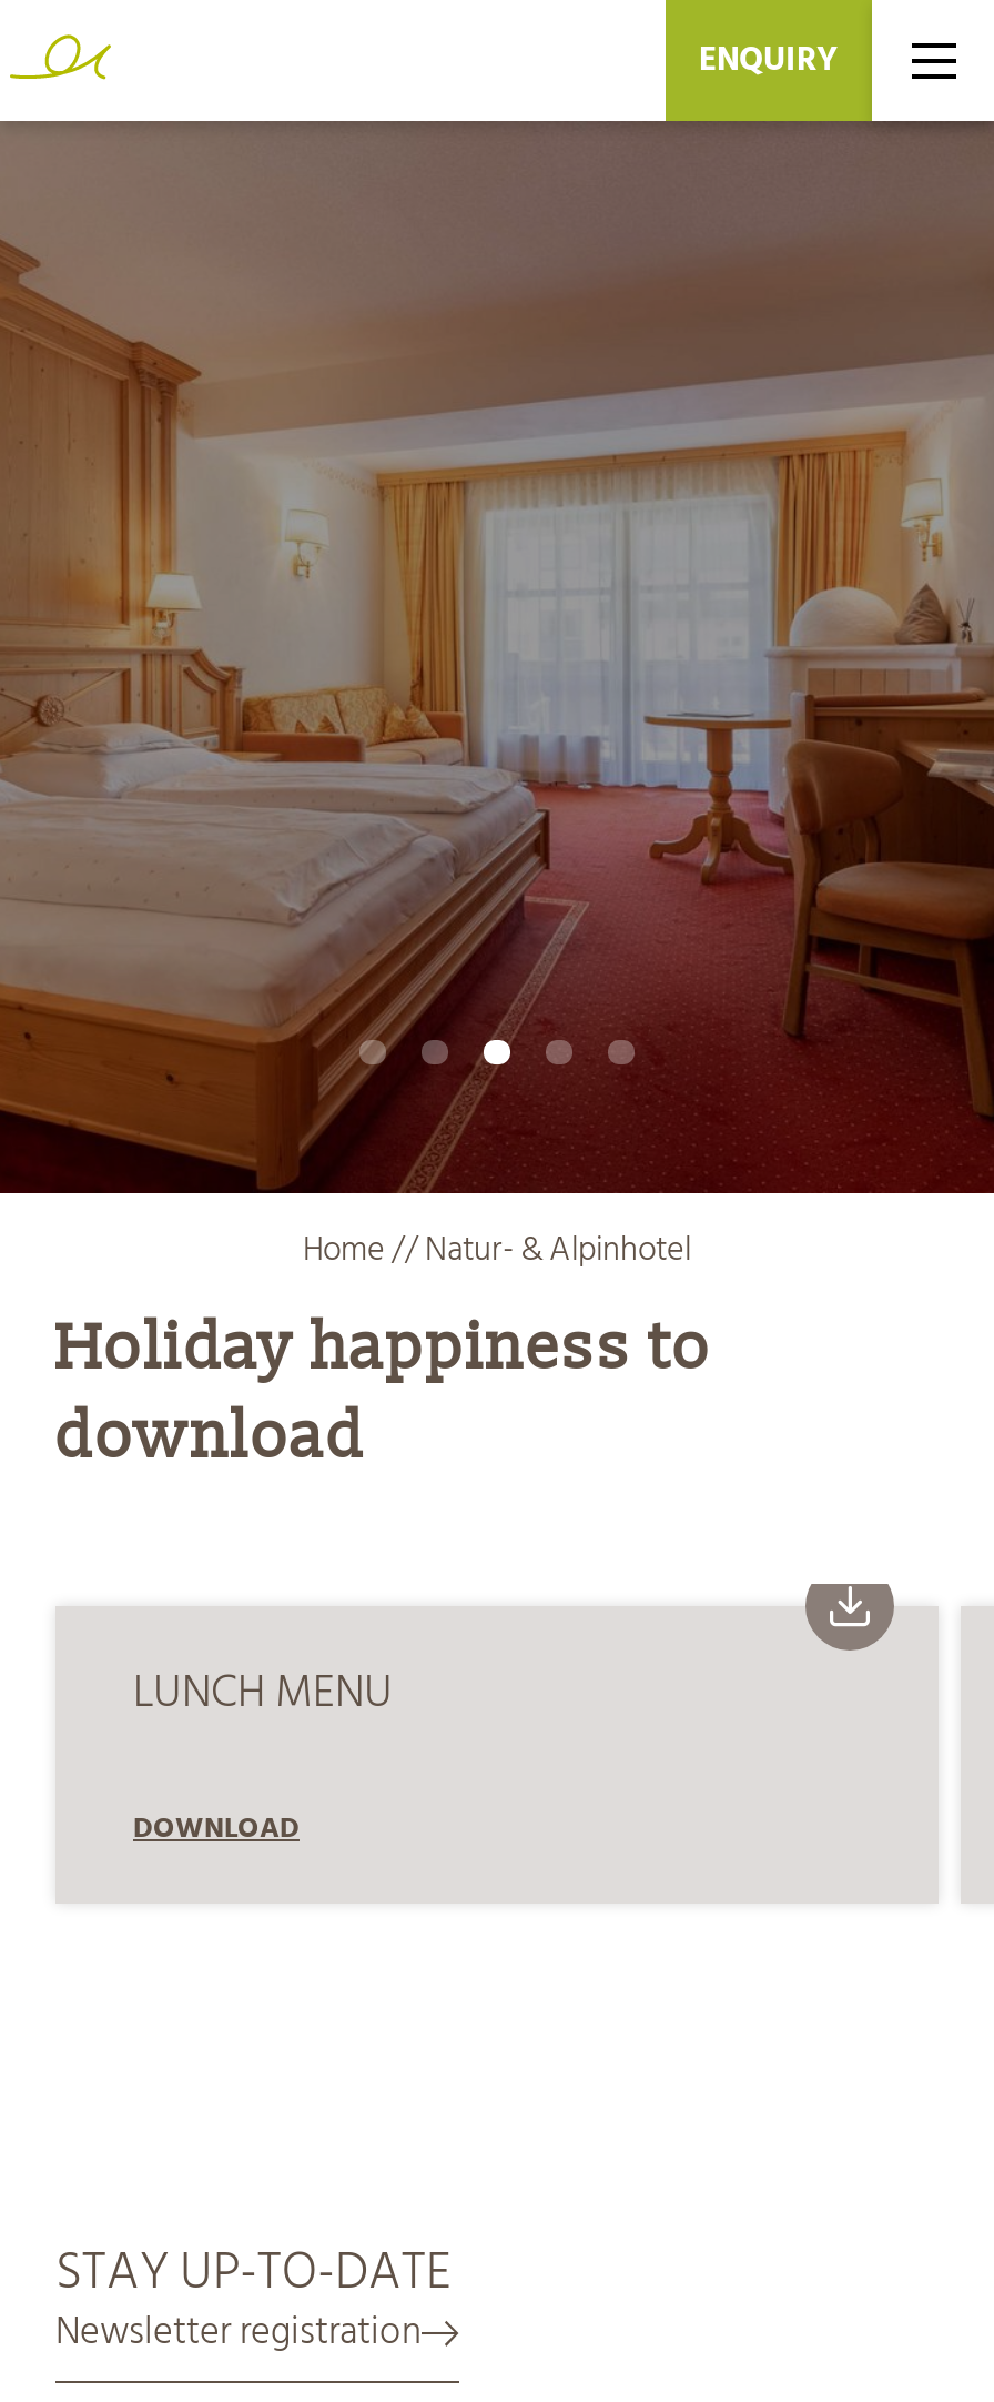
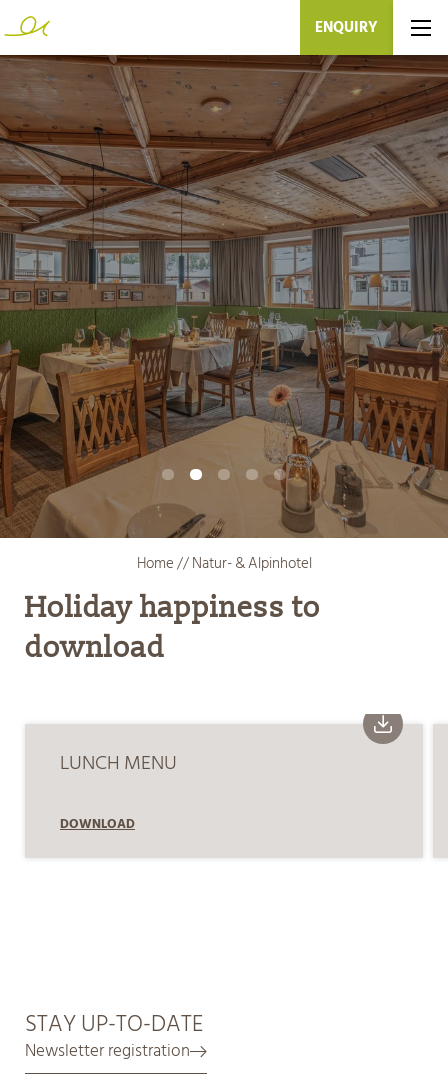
[7,121,987,1195] [image] -> [3,55,445,539] [image]

